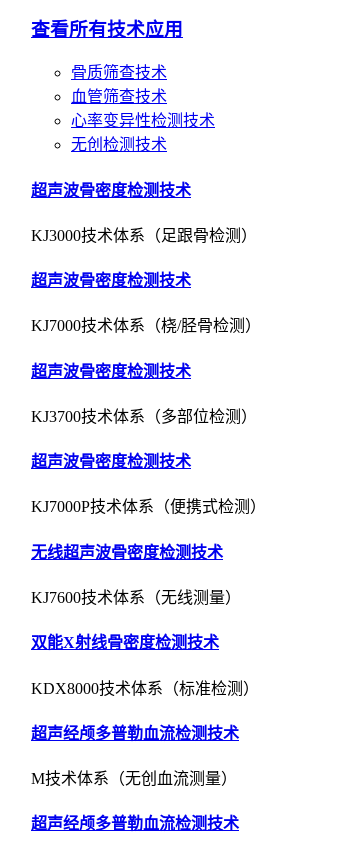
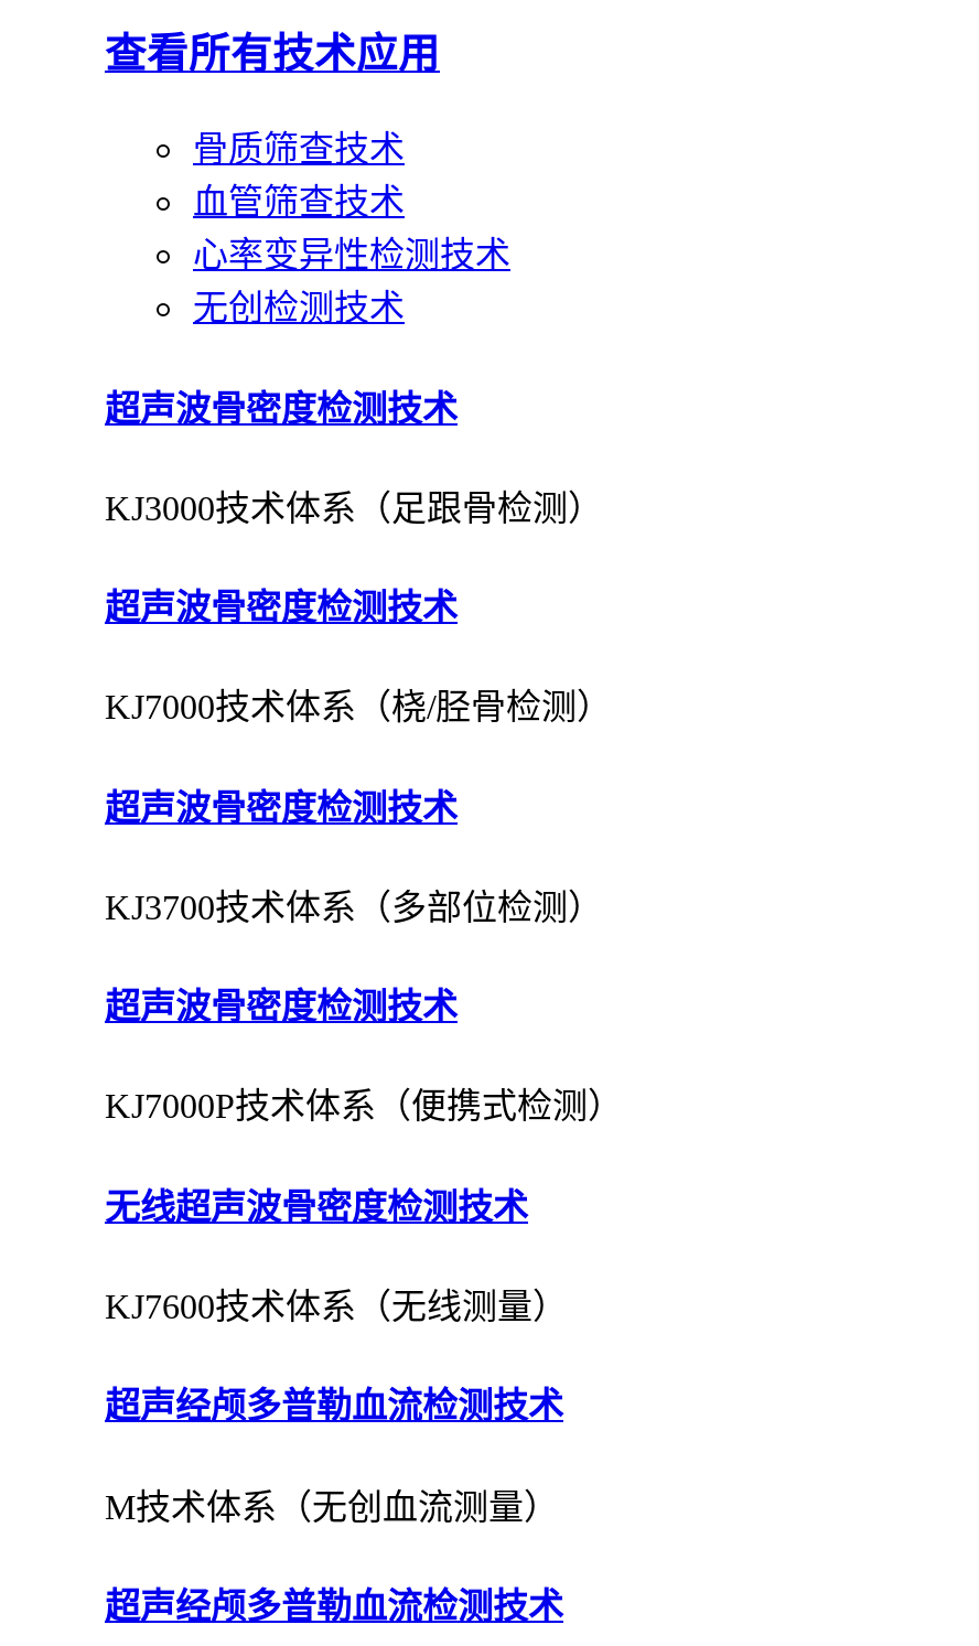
[31,634,259,696] 双能X射线骨密度检测技术 | KDX8000技术体系（标准检测） -> none

